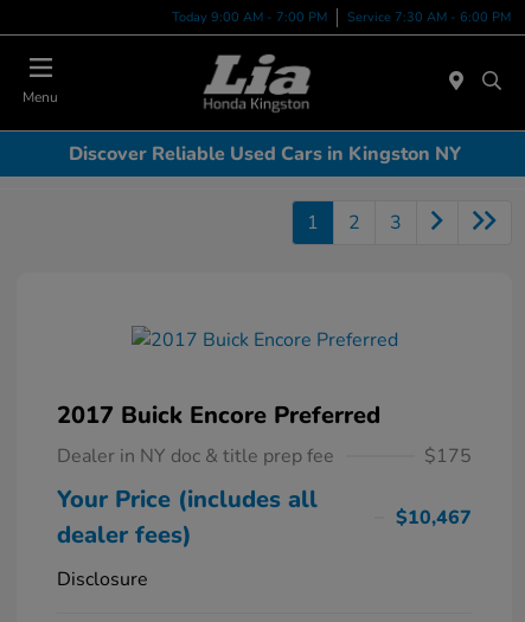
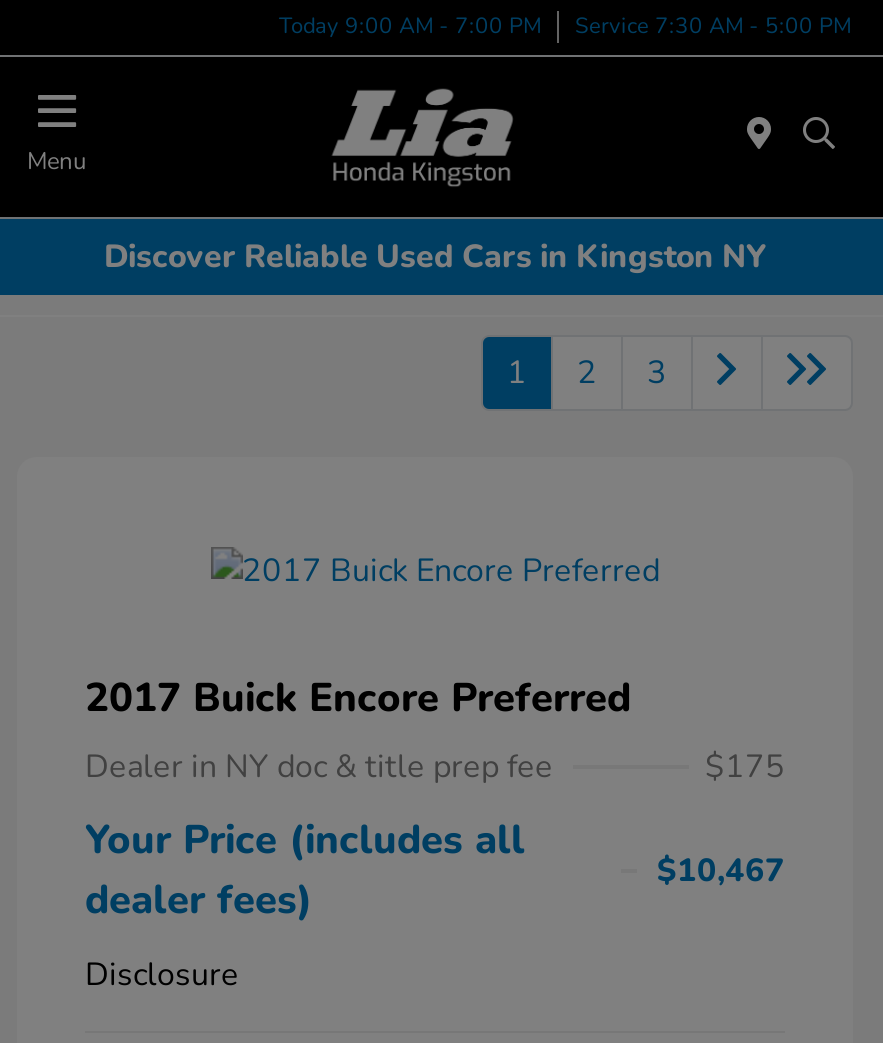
[172,8,511,25] Today 9:00 AM - 7:00 PM Service 7:30 AM - 6:00 PM -> [279,10,851,40] Today 9:00 AM - 7:00 PM Service 7:30 AM - 5:00 PM

